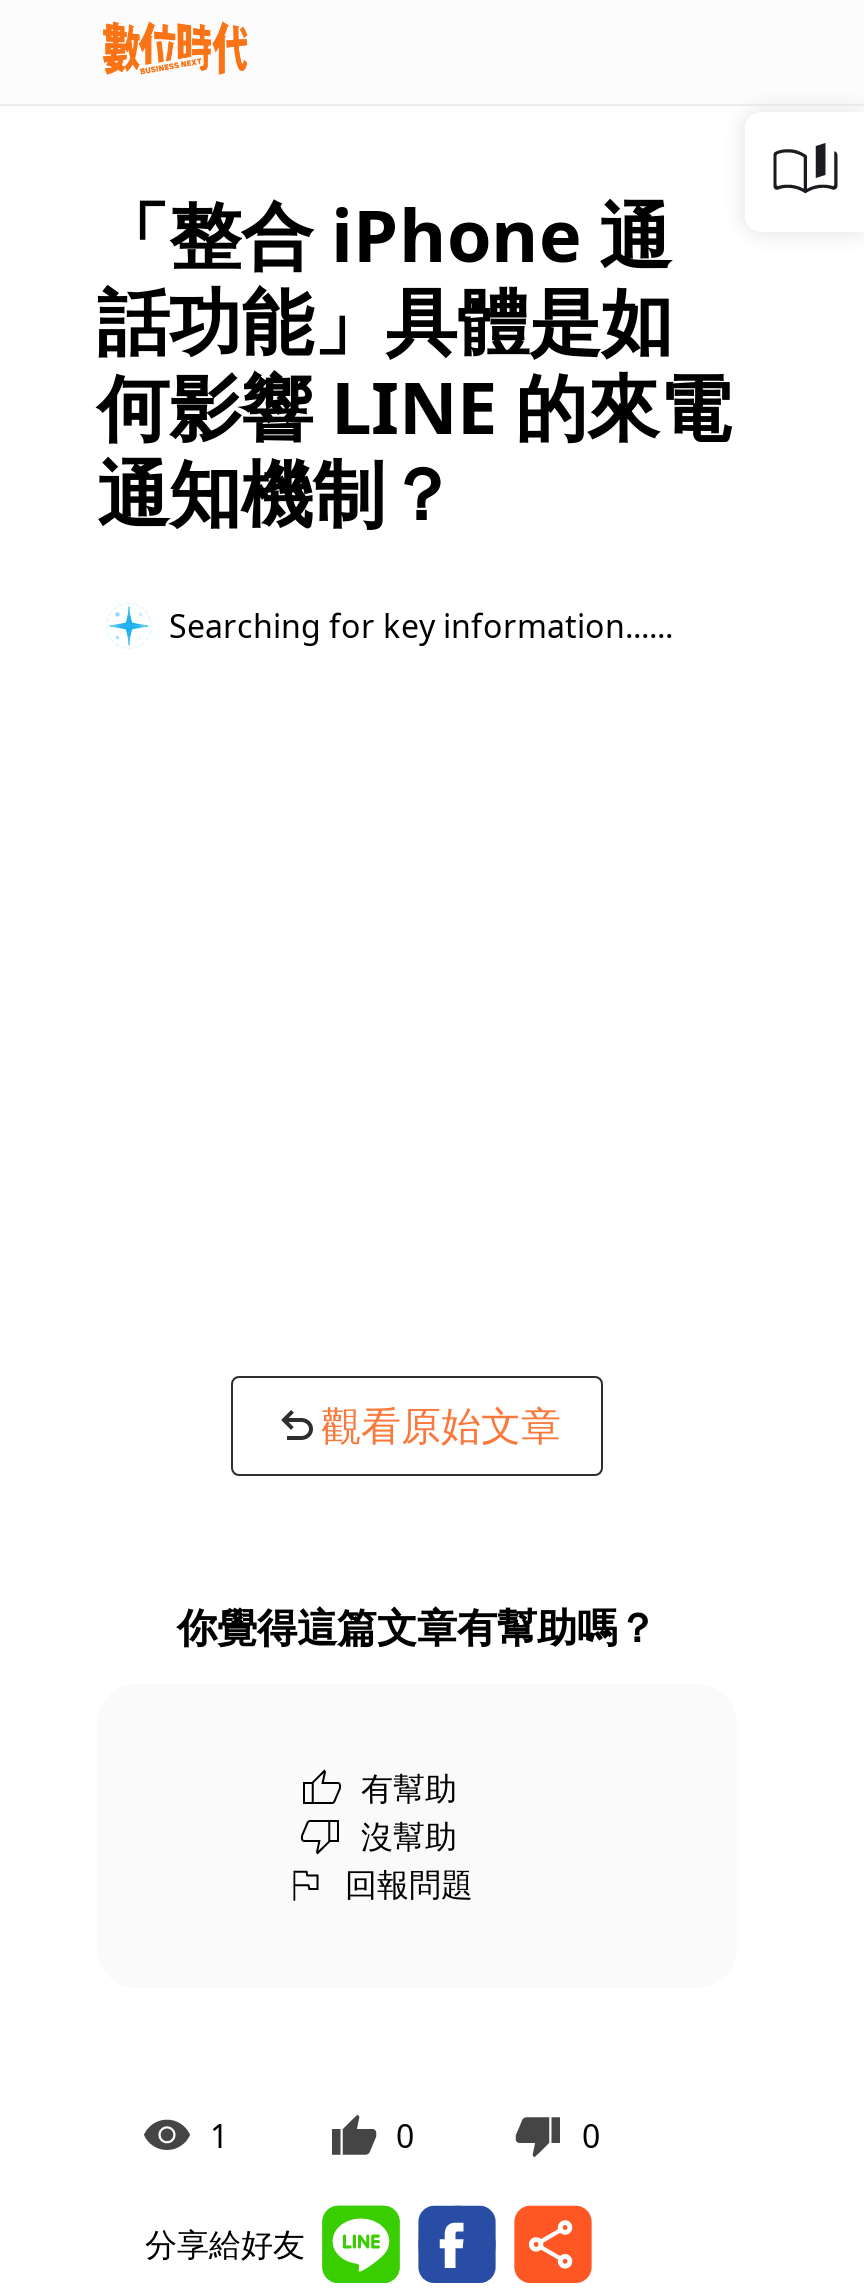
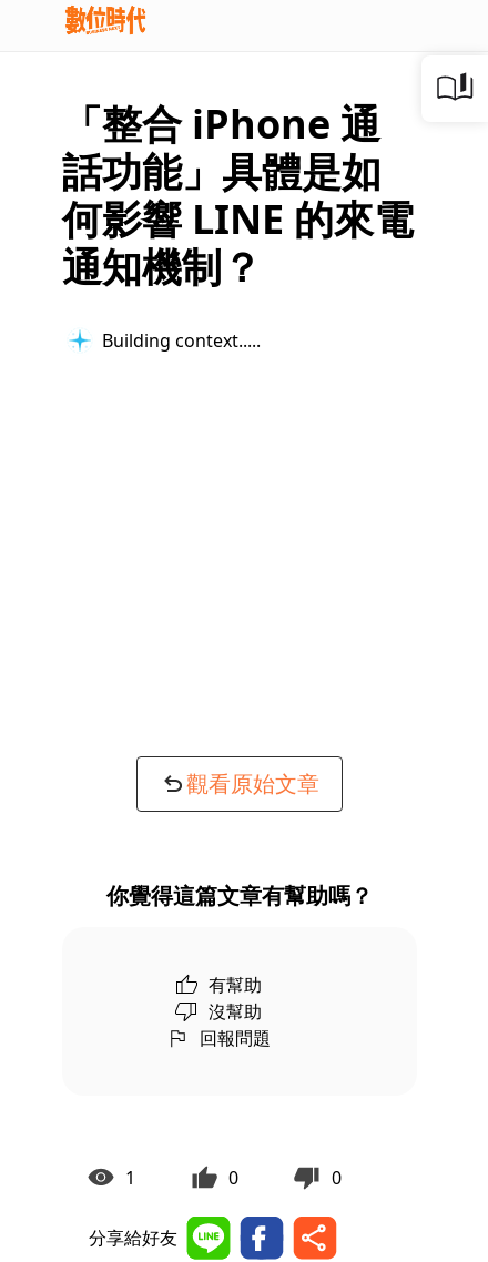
[169,603,649,647] Searching for key information... -> [102,328,252,352] Building context...

